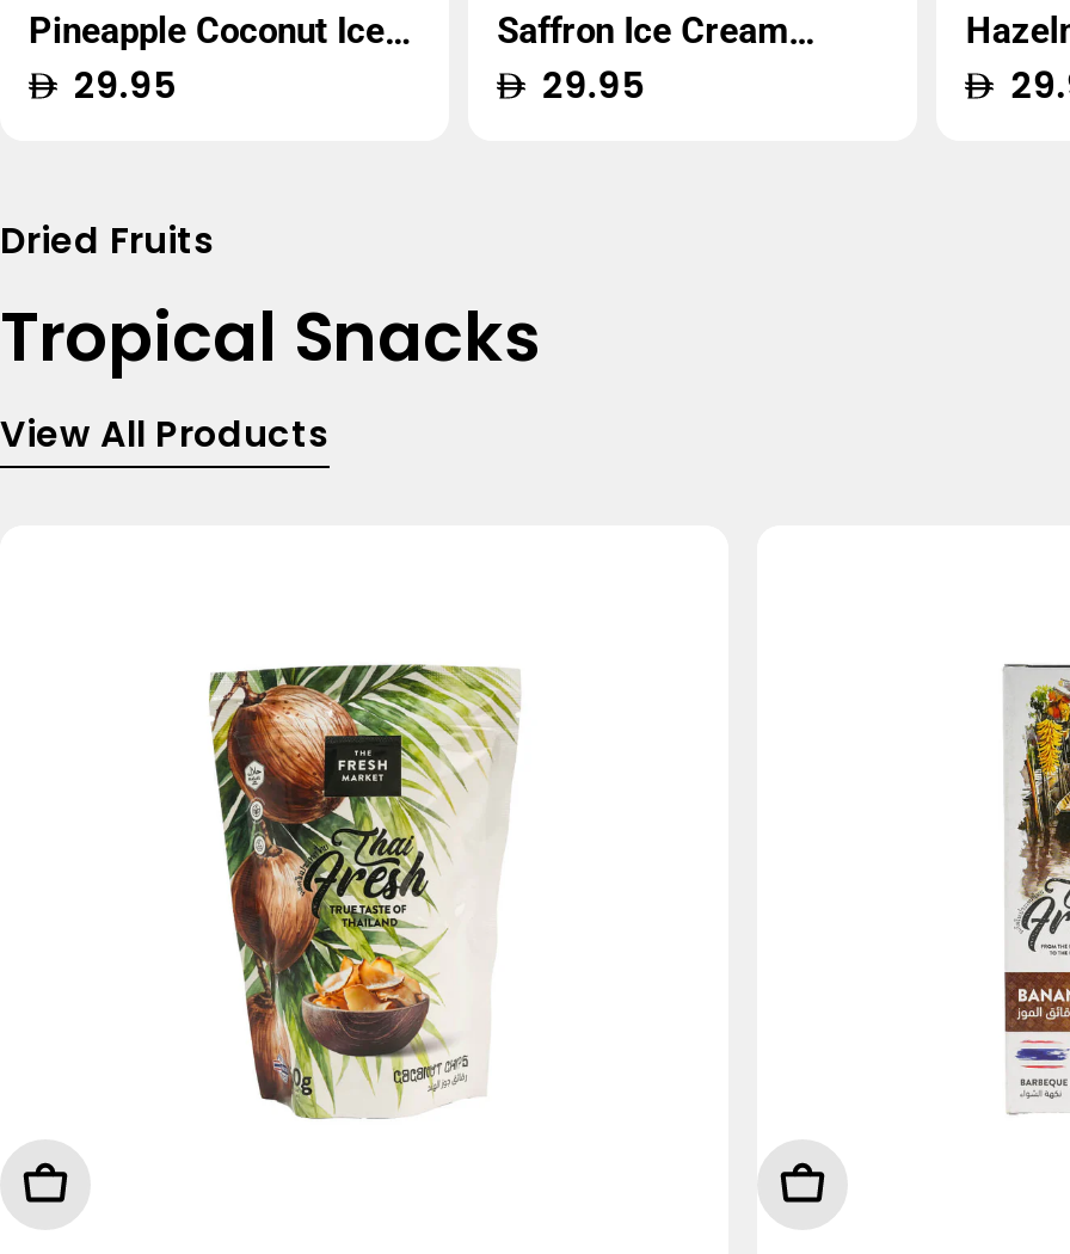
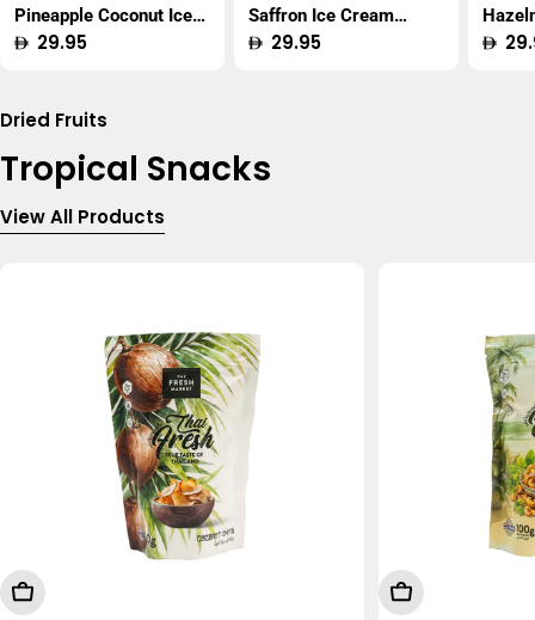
[970,662,1063,1115] [image] -> [484,332,531,557] [image]

